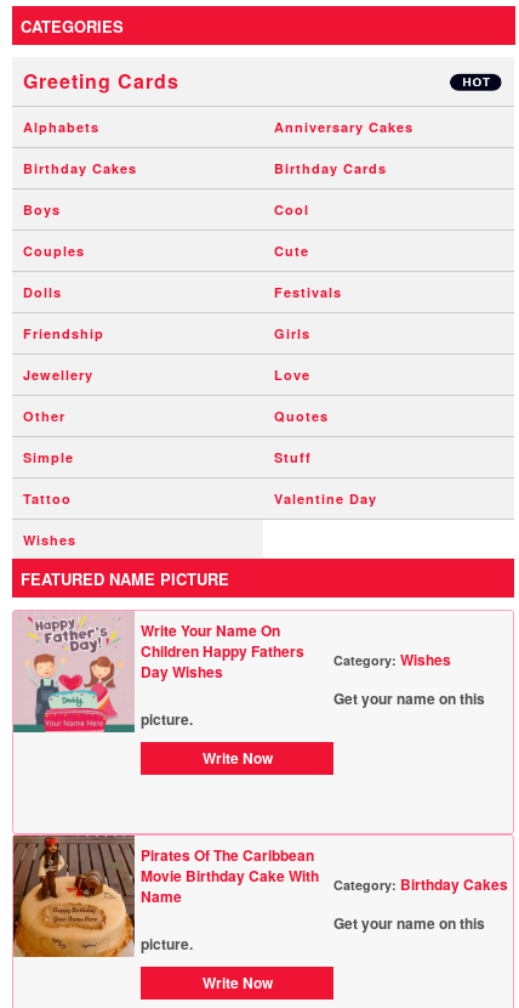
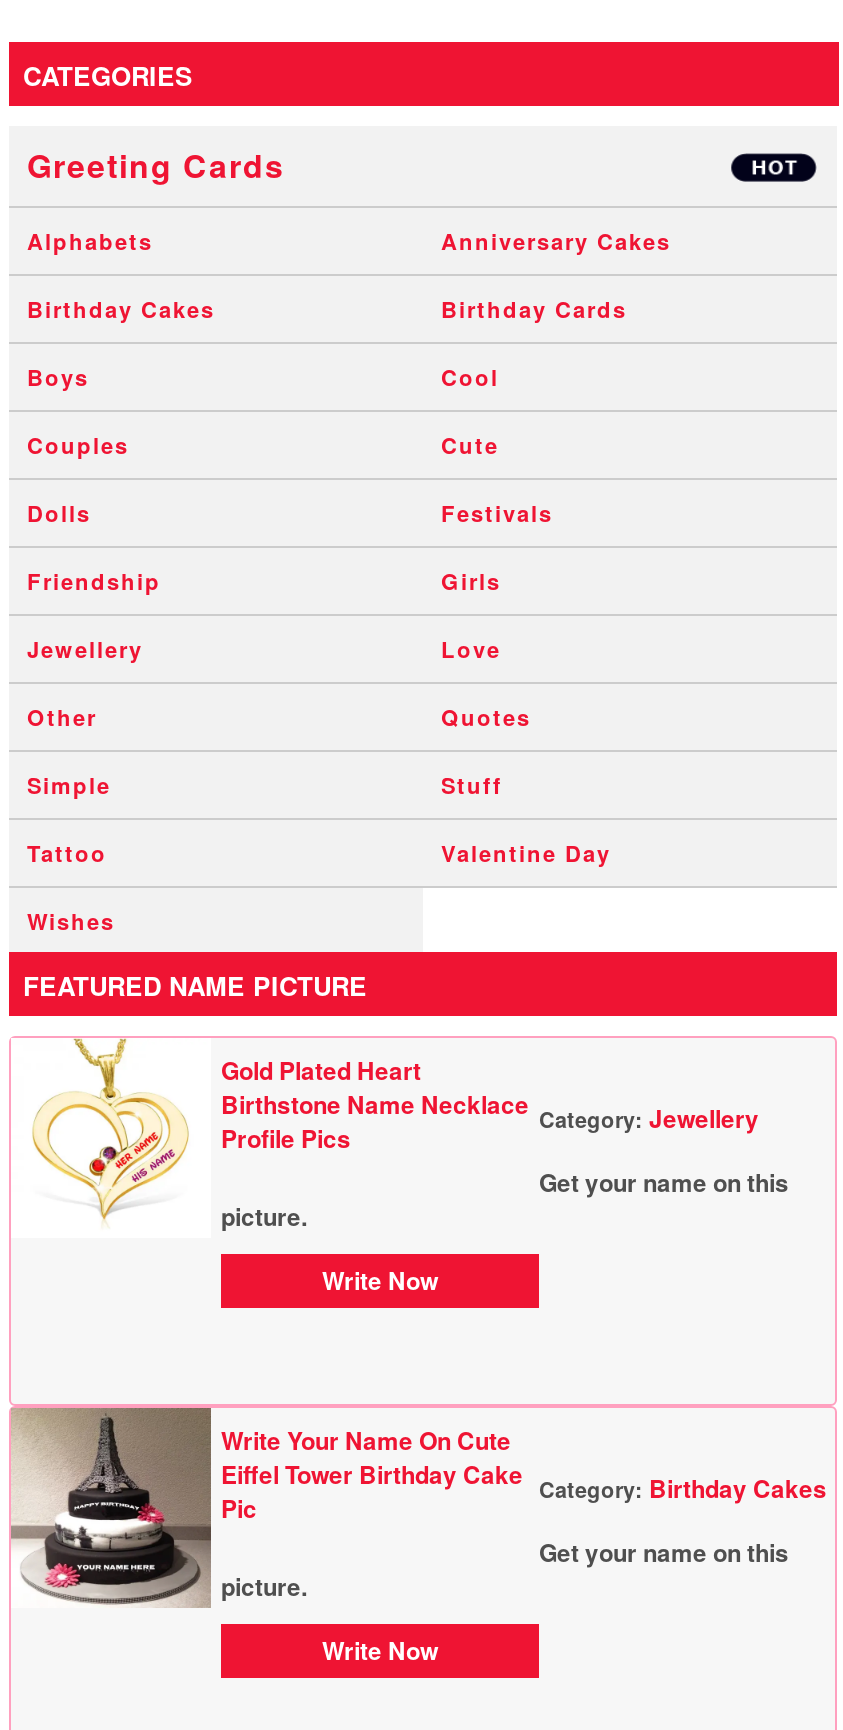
[12,611,304,734] [image] | Write Your Name On | Children Happy Fathers | Day Wishes -> [11,1038,529,1238] [image] | Gold Plated Heart | Birthstone Name Necklace | Profile Pics
[333,649,451,670] Category: Wishes -> [539,1100,759,1136] Category: Jewellery
[12,836,319,958] [image] | Pirates Of The Caribbean | Movie Birthday Cake With | Name -> [9,1408,523,1608] [image] | Write Your Name On Cute | Eiffel Tower Birthday Cake | Pic

